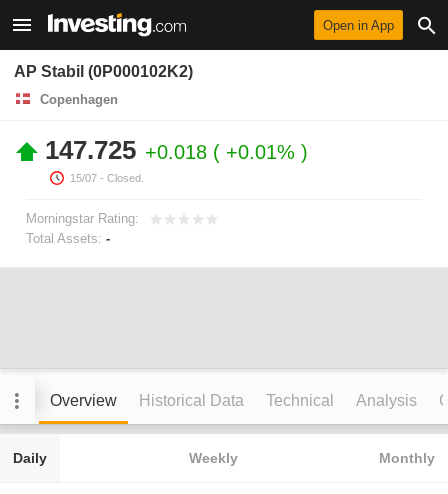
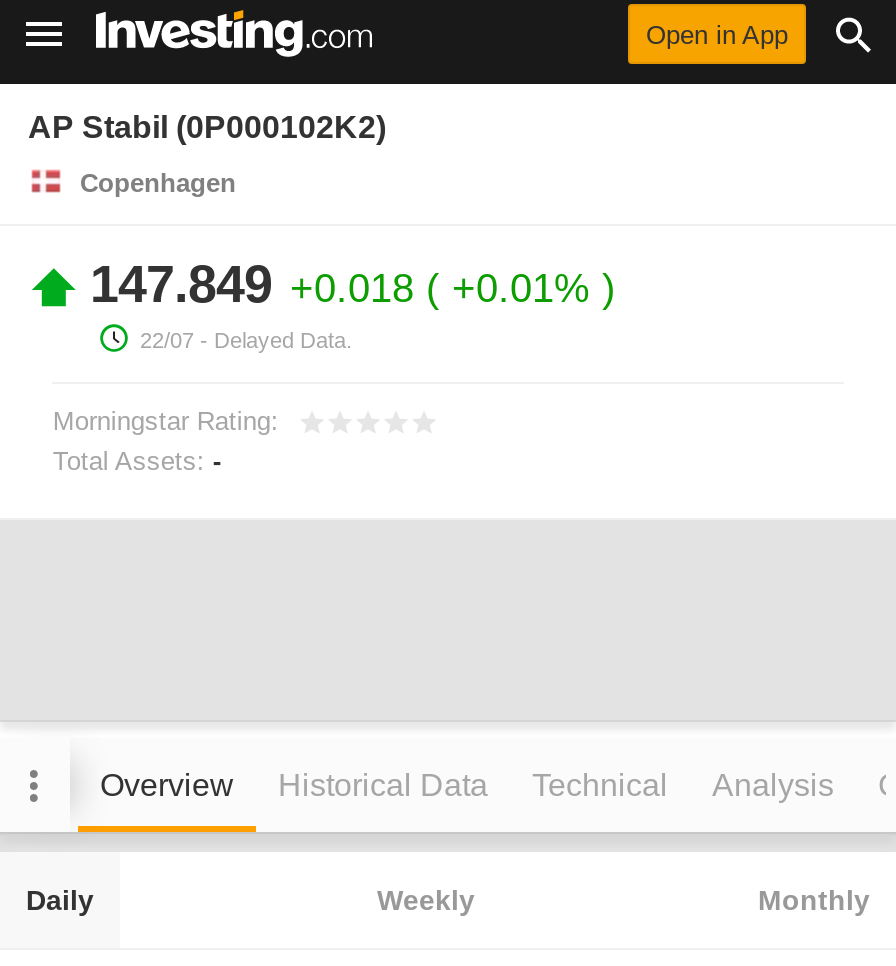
[45,135,301,184] 147.725 +0.018 +0.01% | 15/07 - Closed. -> [90,254,602,352] 147.849 +0.018 +0.01% | 22/07 - Delayed Data.

